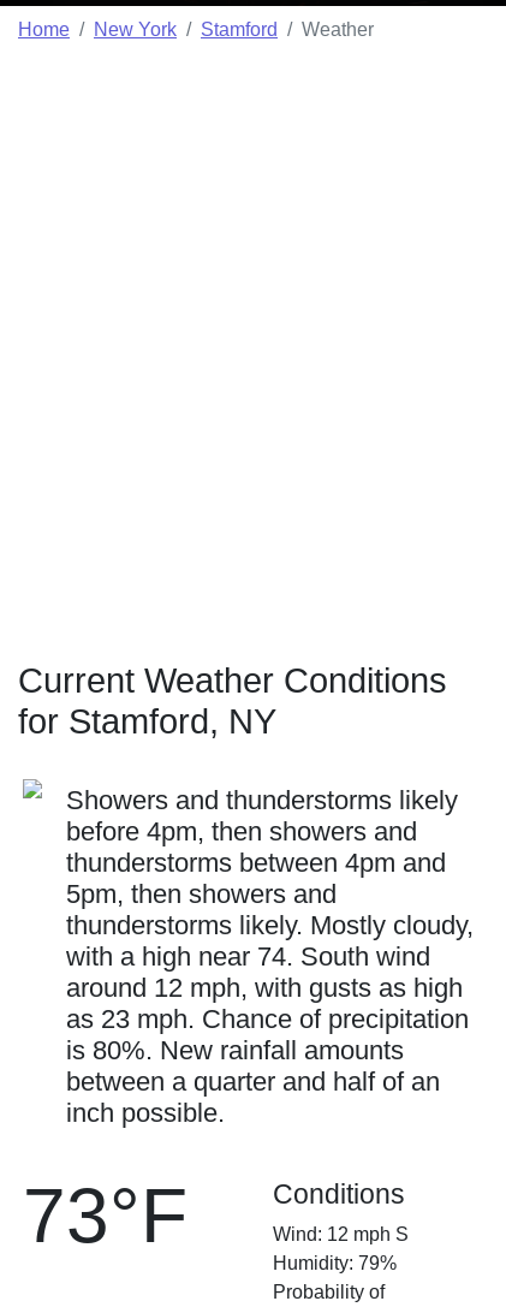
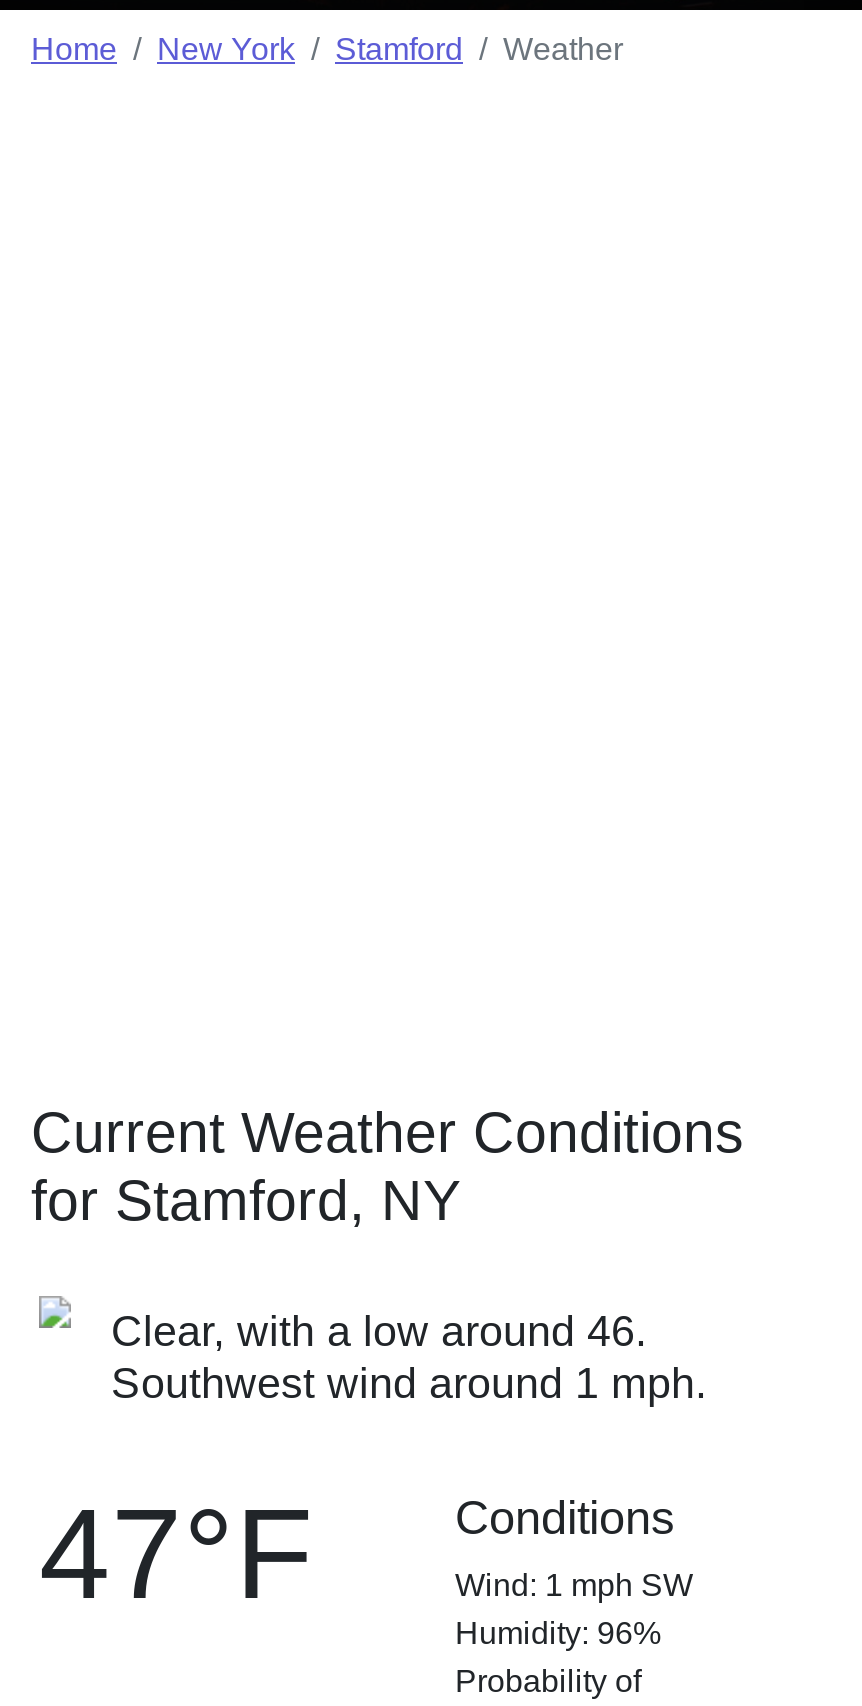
[66,785,474,1128] Showers and thunderstorms likely | before 4pm, then showers and | thunderstorms between 4pm and | 5pm, then showers and | thunderstorms likely. Mostly cloudy, | with a high near 74. South wind | around 12 mph, with gusts as high | as 23 mph. Chance of precipitation | is 80%. New rainfall amounts | between a quarter and half of an | inch possible. -> [111,1306,707,1408] Clear, with a low around 46. | Southwest wind around 1 mph.
[23,1172,187,1259] 73°F -> [39,1482,313,1626] 47°F
[273,1224,409,1244] Wind: 12 mph S -> [455,1568,693,1602] Wind: 1 mph SW
[273,1253,397,1273] Humidity: 79% -> [455,1616,661,1650] Humidity: 96%

